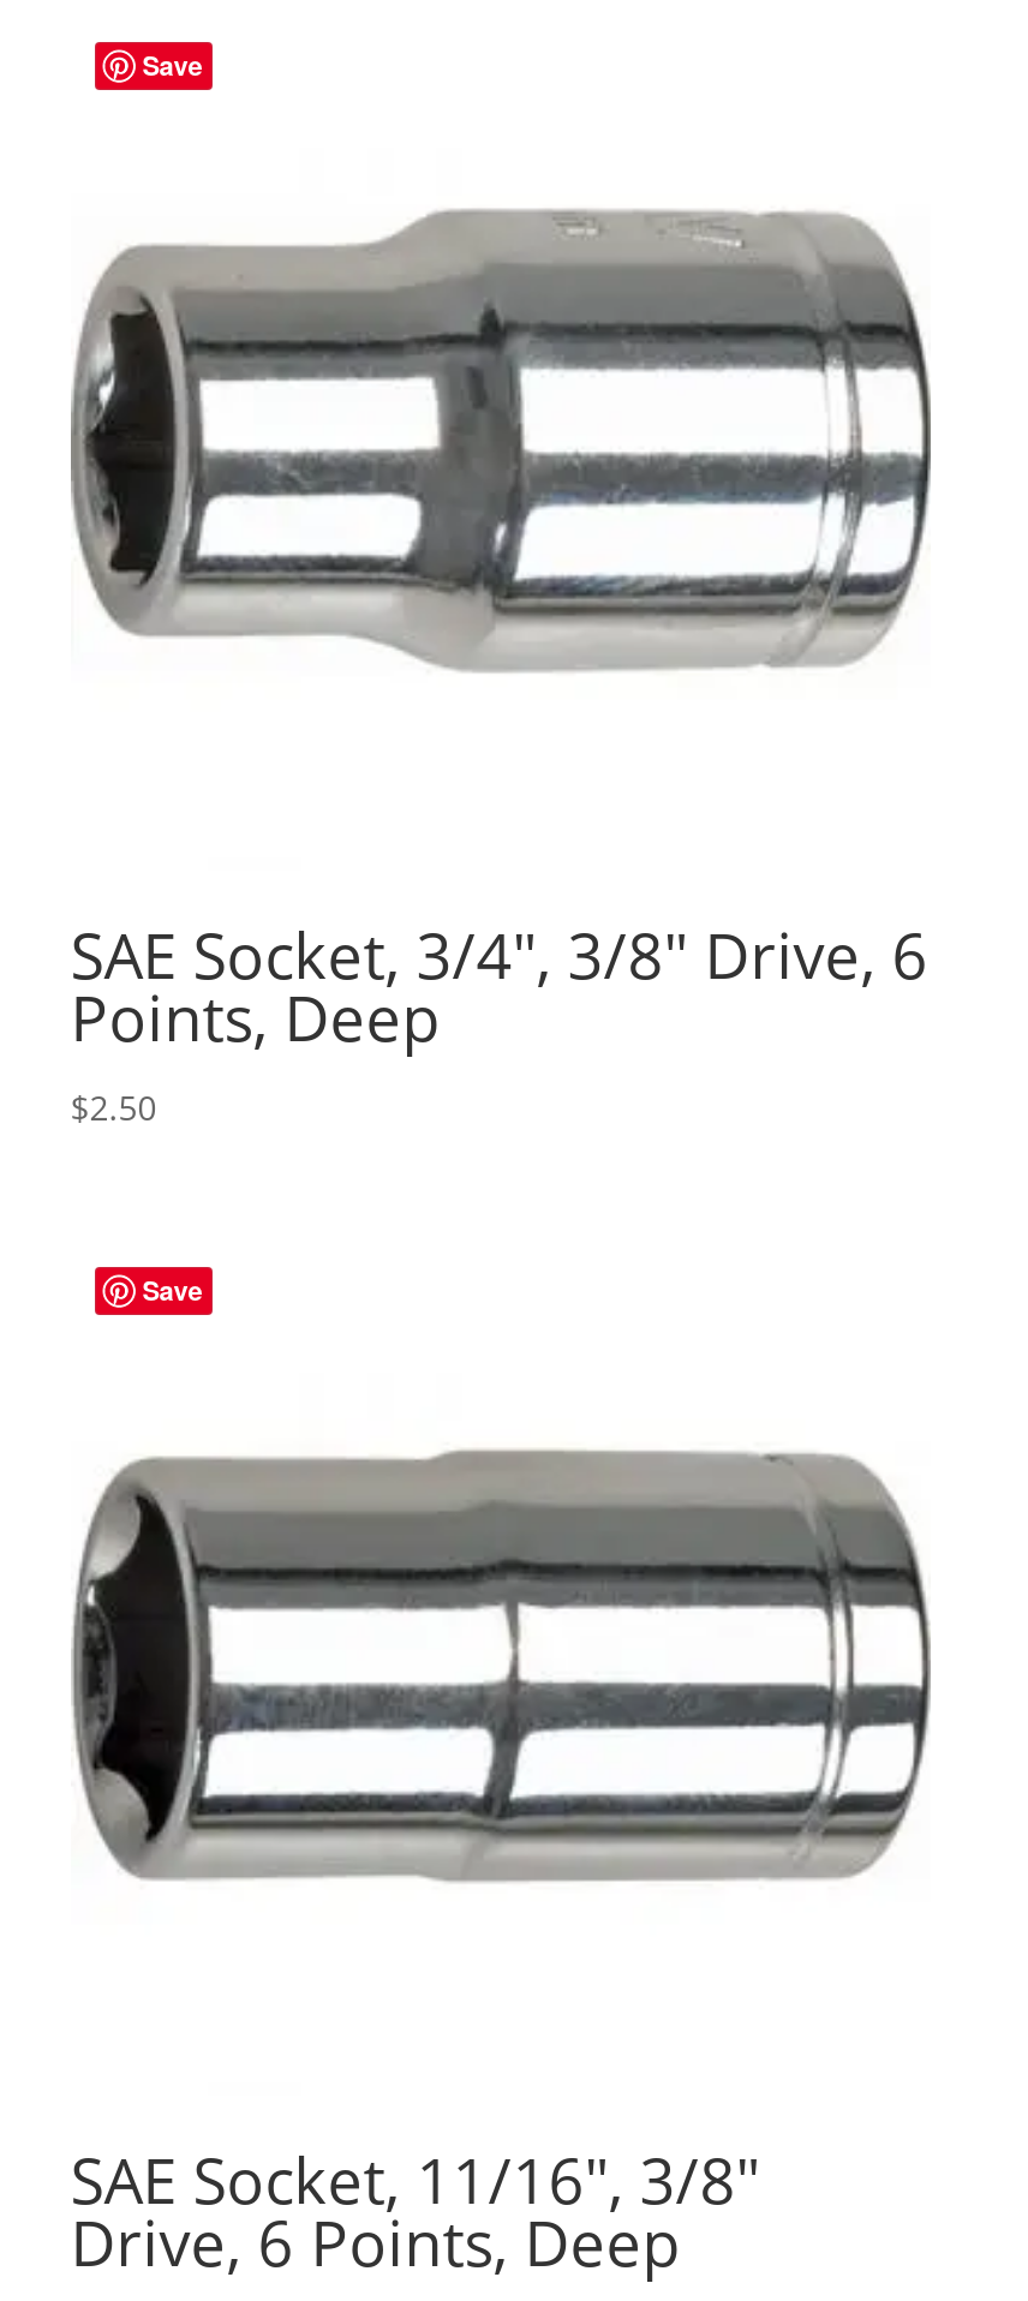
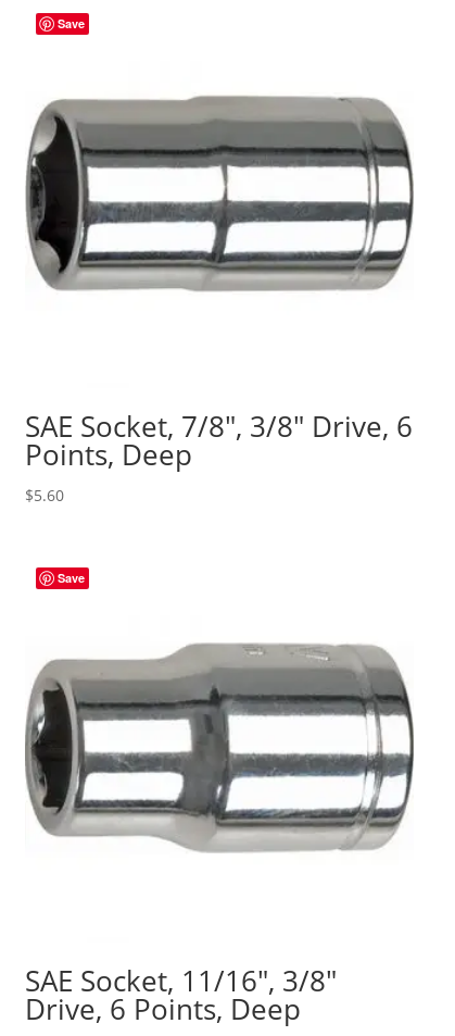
moved [80,208,919,674] -> [29,642,408,853]: [image]
[70,912,928,999] SAE Socket, 3/4″, 3/8″ Drive, 6 -> [25,407,412,446] SAE Socket, 7/8″, 3/8″ Drive, 6
[70,1085,157,1131] $2.50 -> [25,485,64,506] $5.60
moved [80,1435,931,1896] -> [29,89,414,298]: [image]

